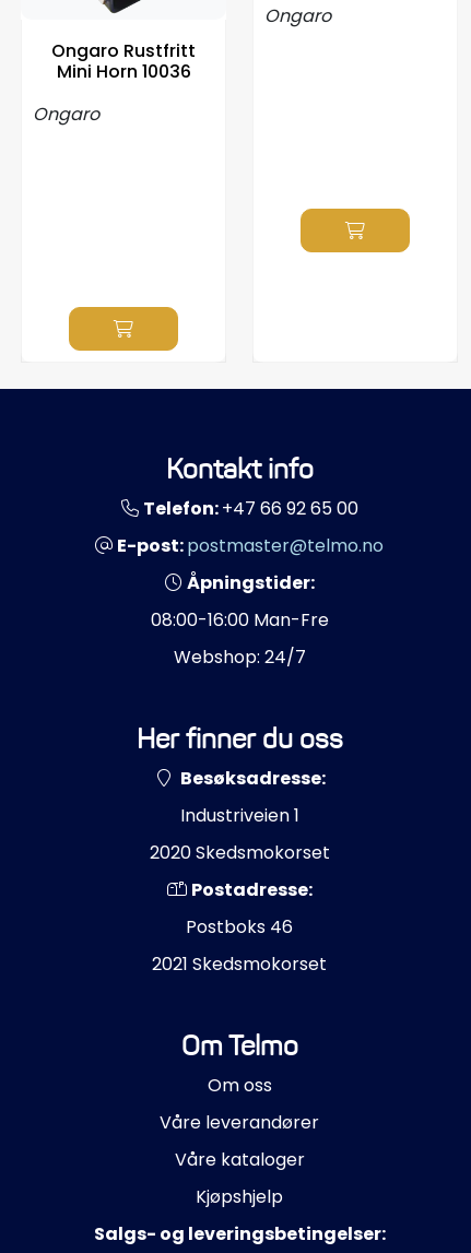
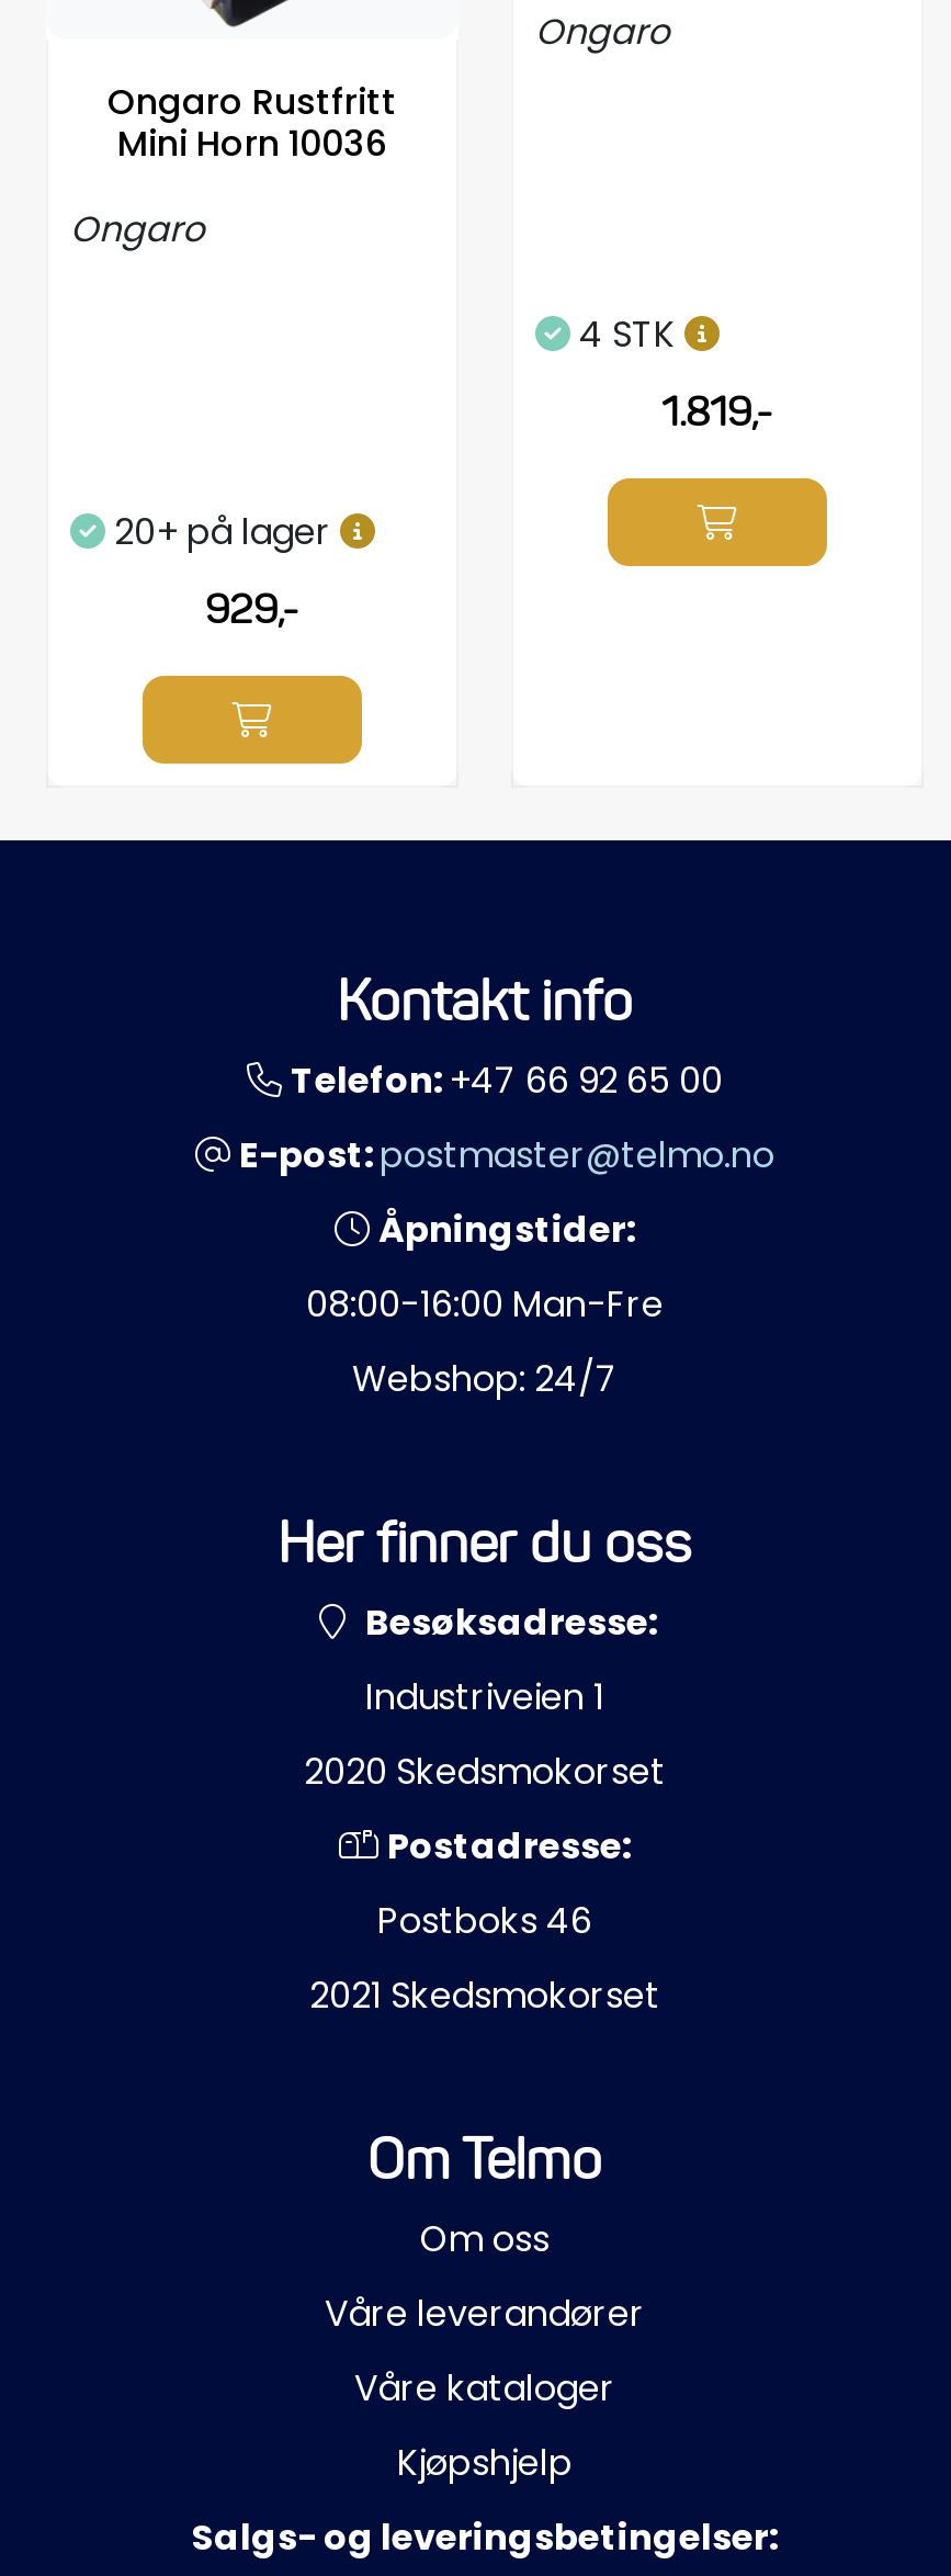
none -> [105,508,340,635] 20+ på lager | 929,-
none -> [570,310,773,437] 4 STK | 1.819,-

